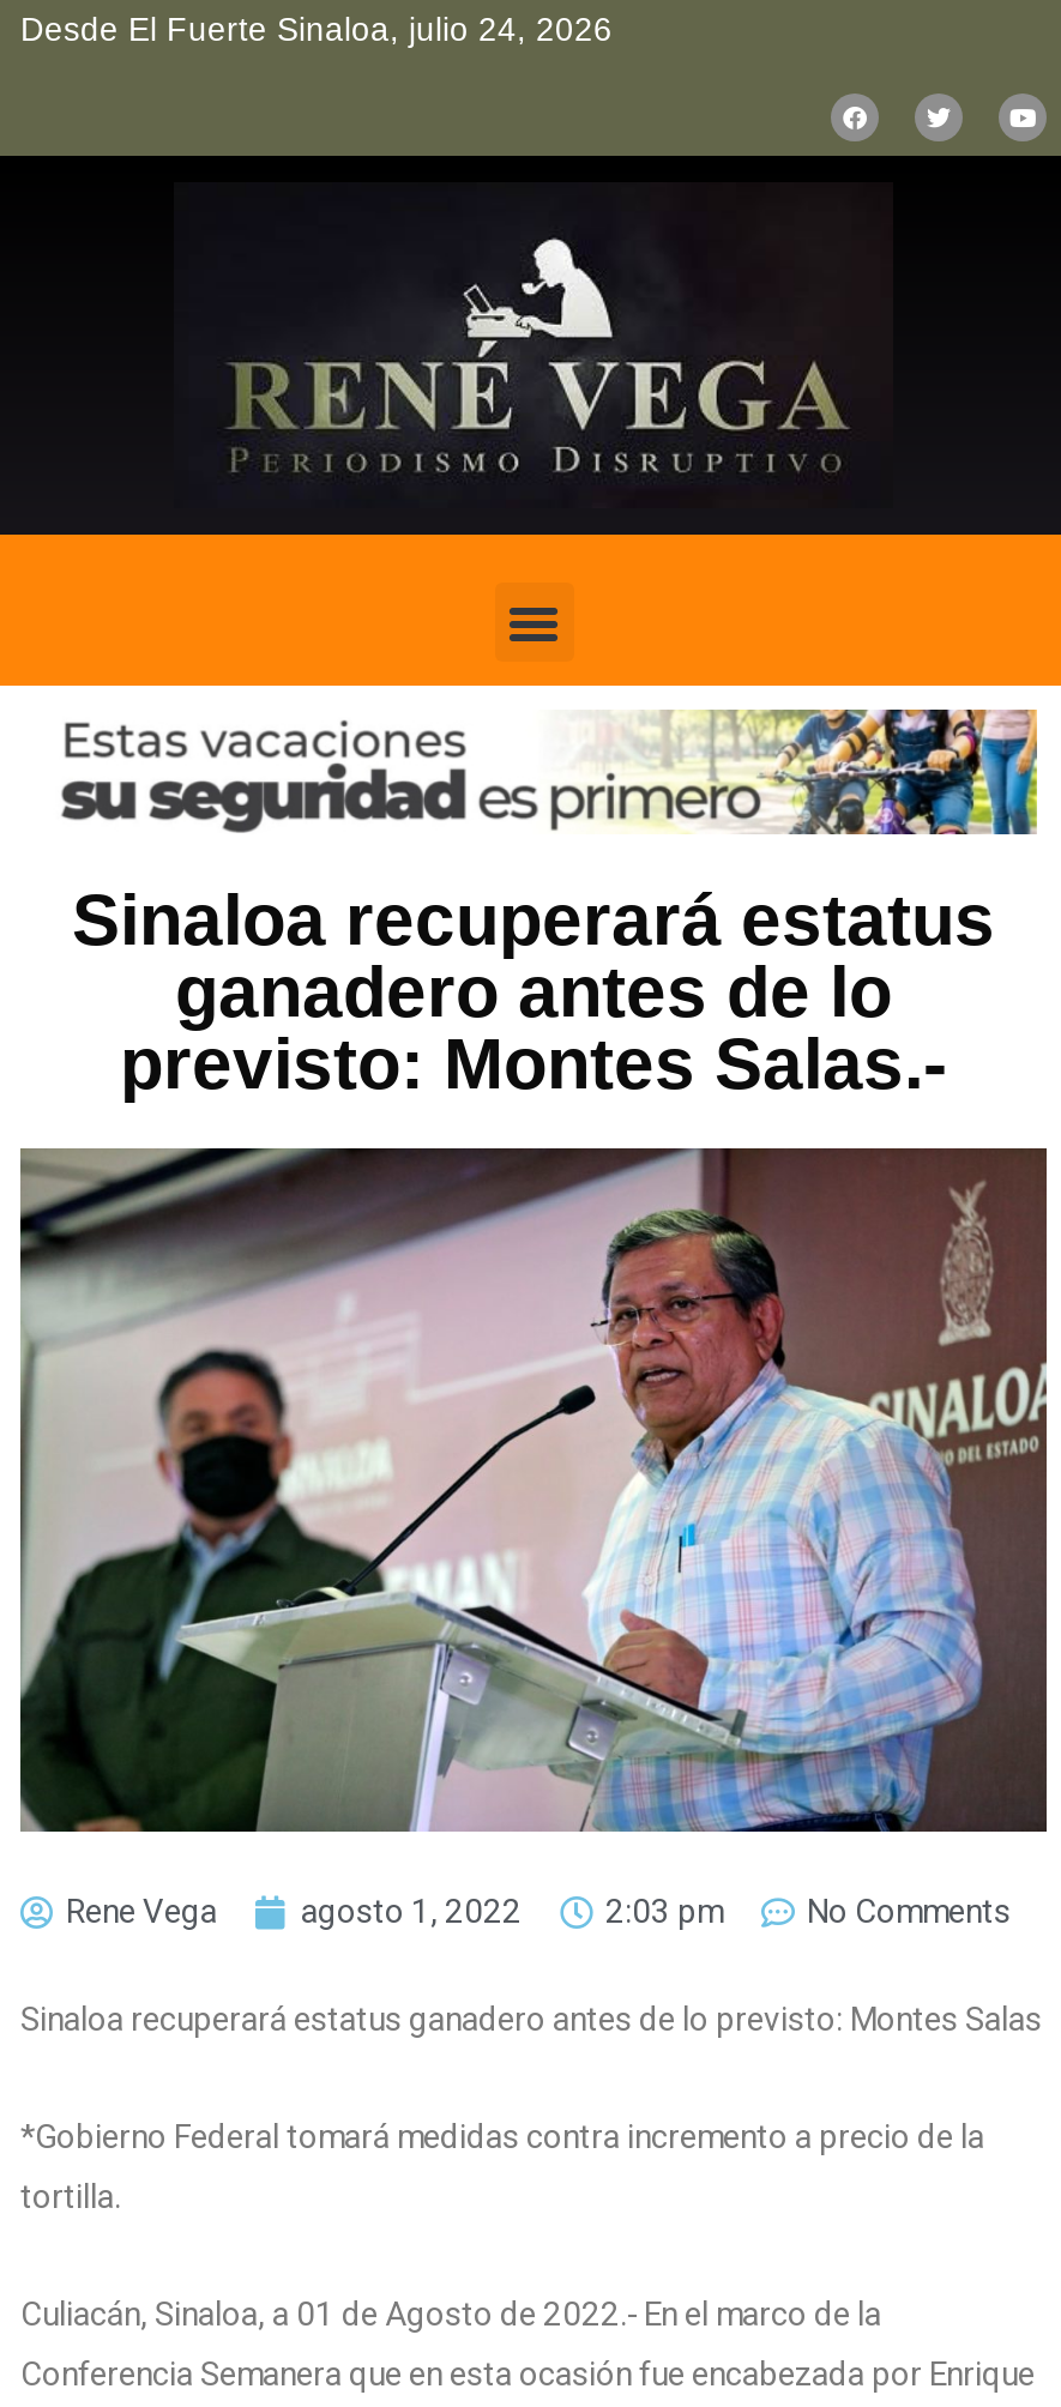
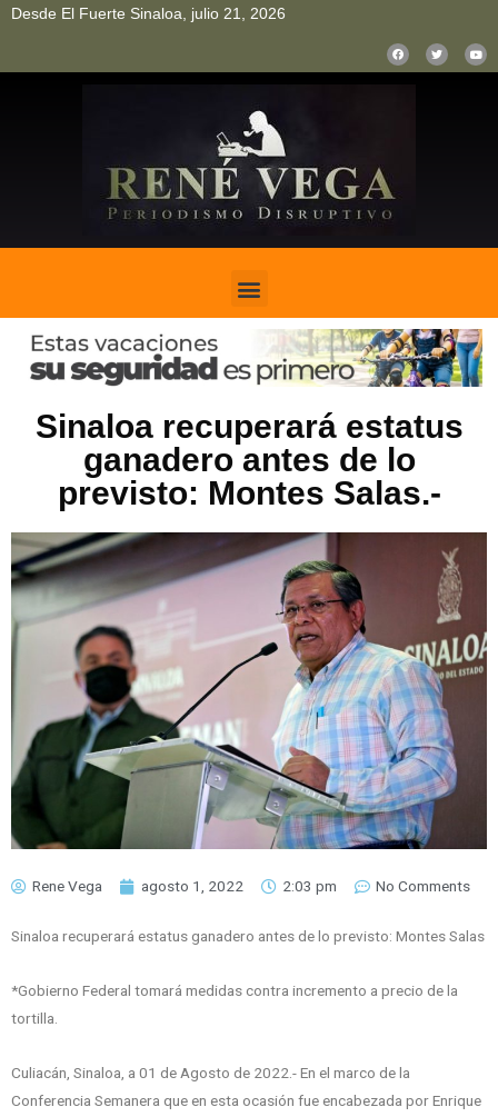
[20,12,613,48] Desde El Fuerte Sinaloa, julio 24, 2026 -> [11,6,286,22] Desde El Fuerte Sinaloa, julio 21, 2026

